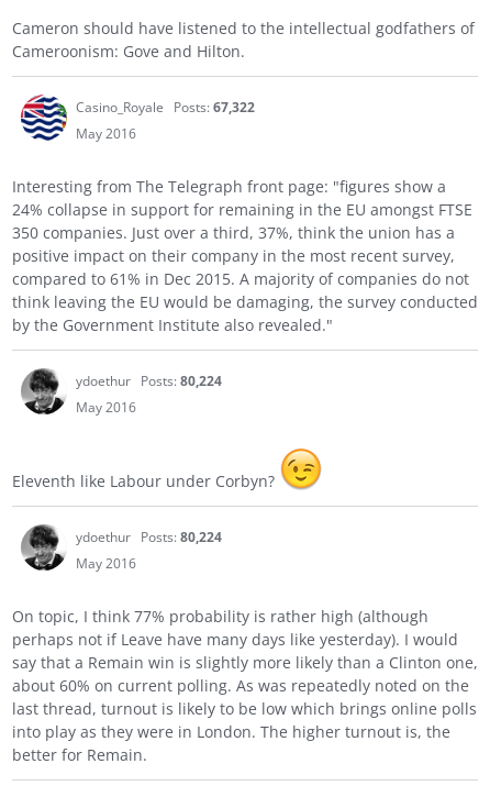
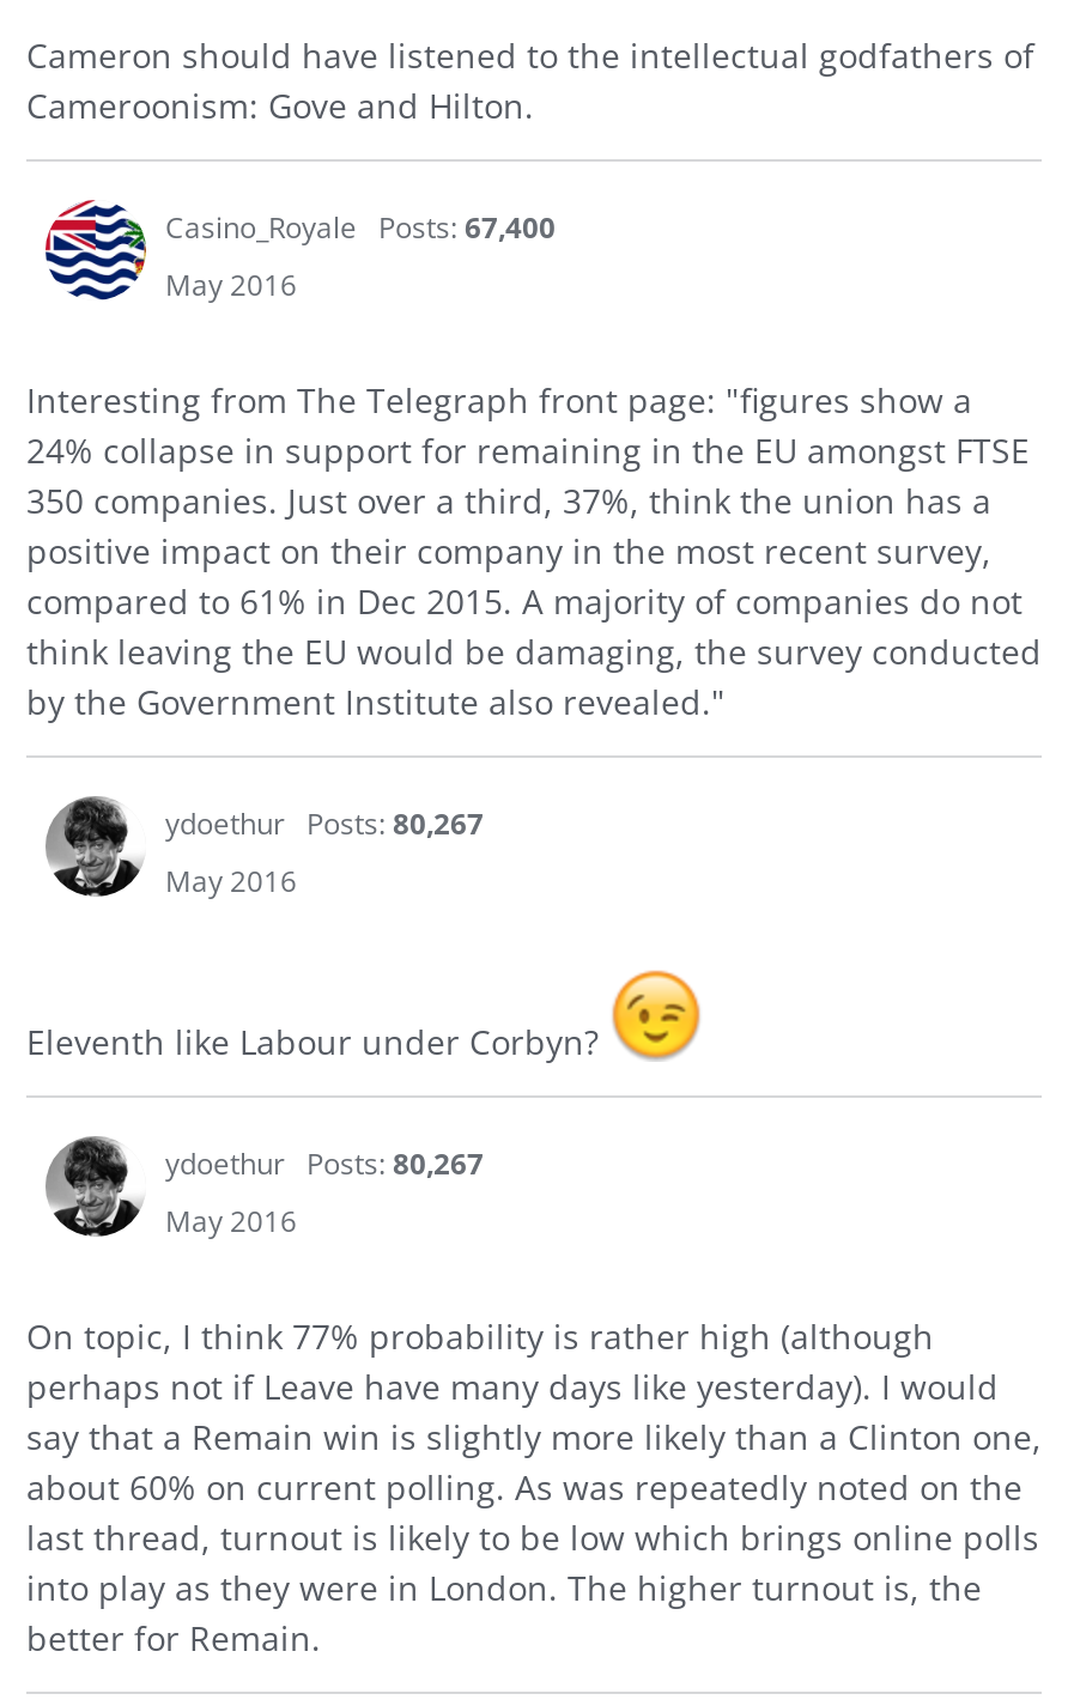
[76,98,255,117] Casino_Royale Posts: 67,322 -> [165,207,556,248] Casino_Royale Posts: 67,400
[76,372,222,390] ydoethur Posts: 80,224 -> [165,803,484,844] ydoethur Posts: 80,267
[76,528,222,546] ydoethur Posts: 80,224 -> [165,1143,484,1184] ydoethur Posts: 80,267

